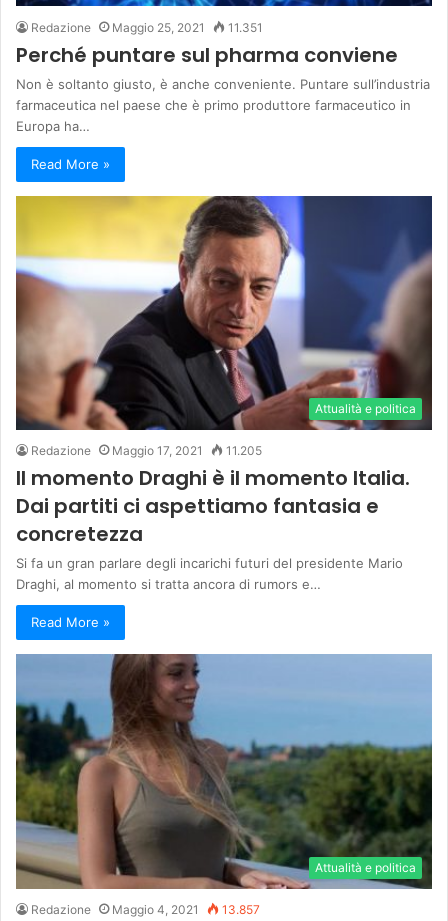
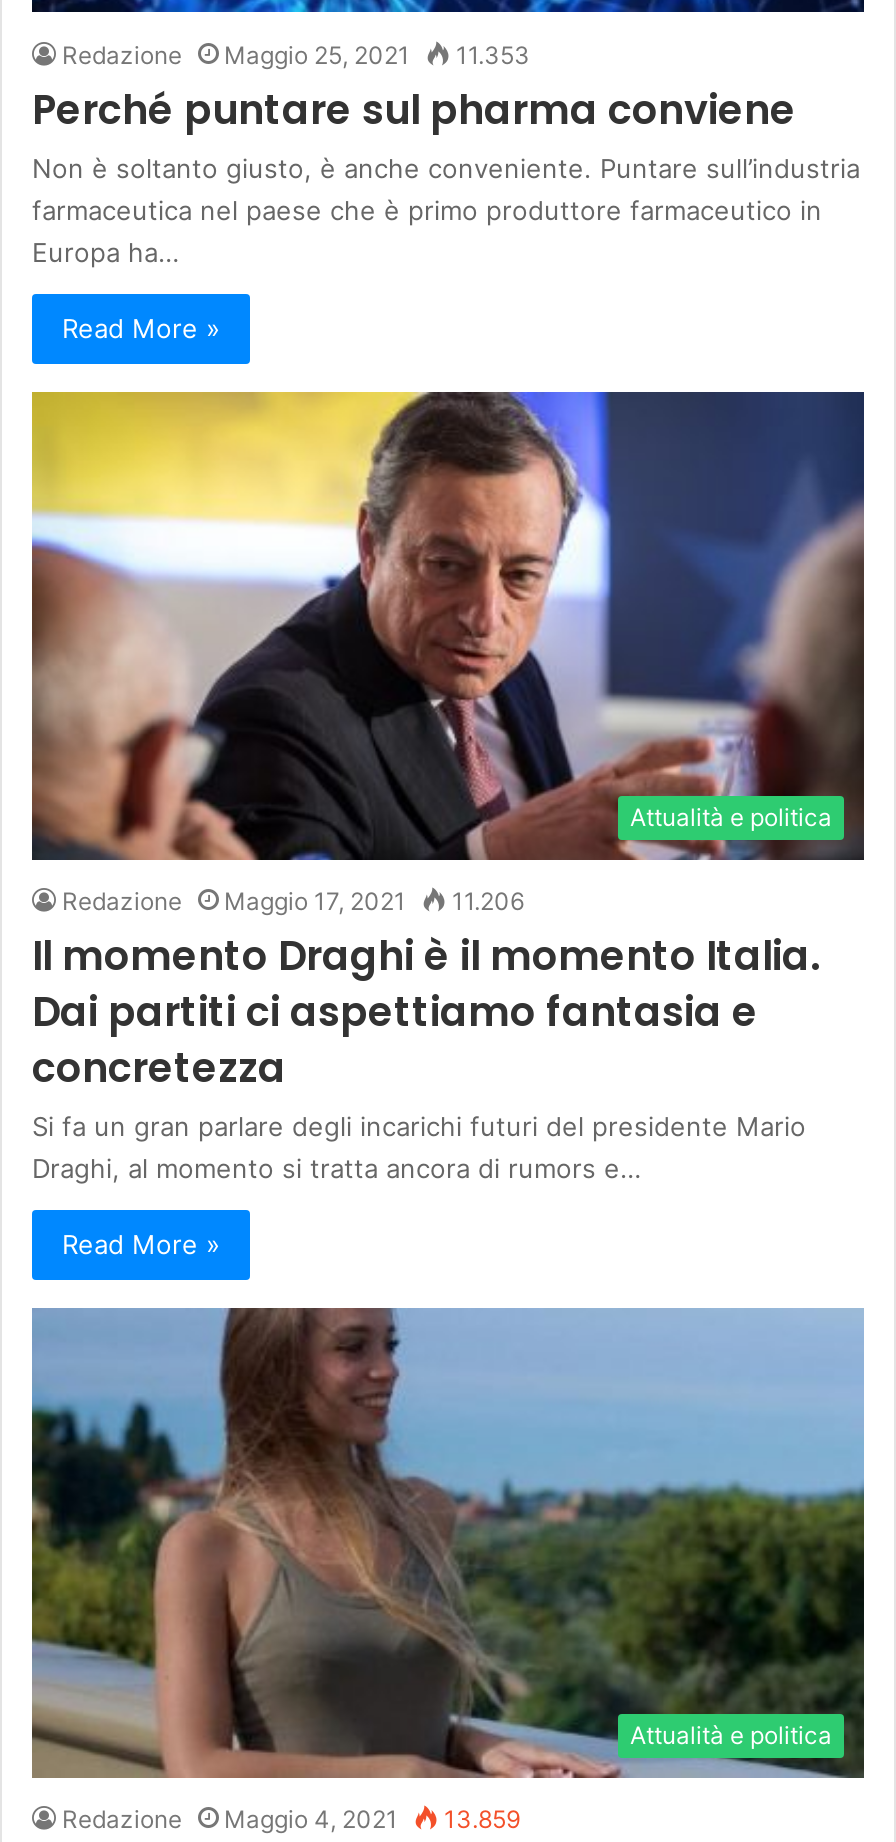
[31,20,263,35] Redazione Maggio 25, 2021 11.351 -> [62,39,530,69] Redazione Maggio 25, 2021 11.353
[31,443,262,458] Redazione Maggio 17, 2021 11.205 -> [62,887,524,917] Redazione Maggio 17, 2021 11.206
[31,902,260,917] Redazione Maggio 4, 2021 13.857 -> [62,1804,520,1834] Redazione Maggio 4, 2021 13.859

